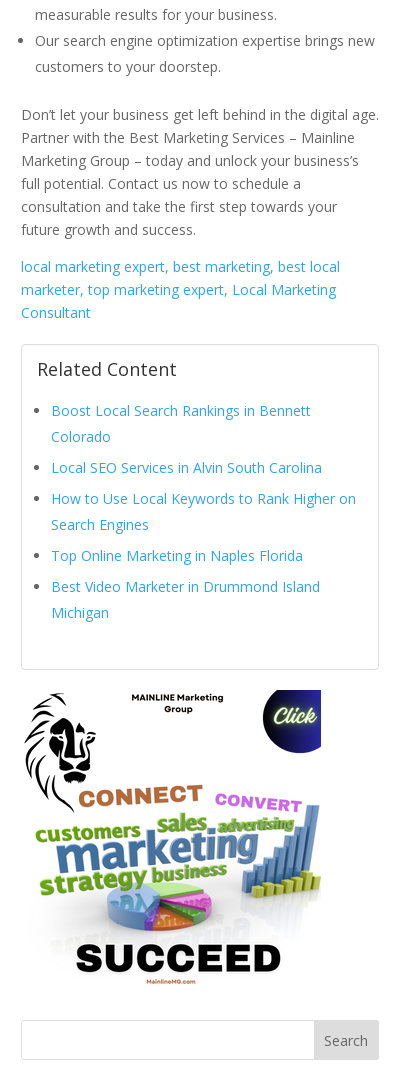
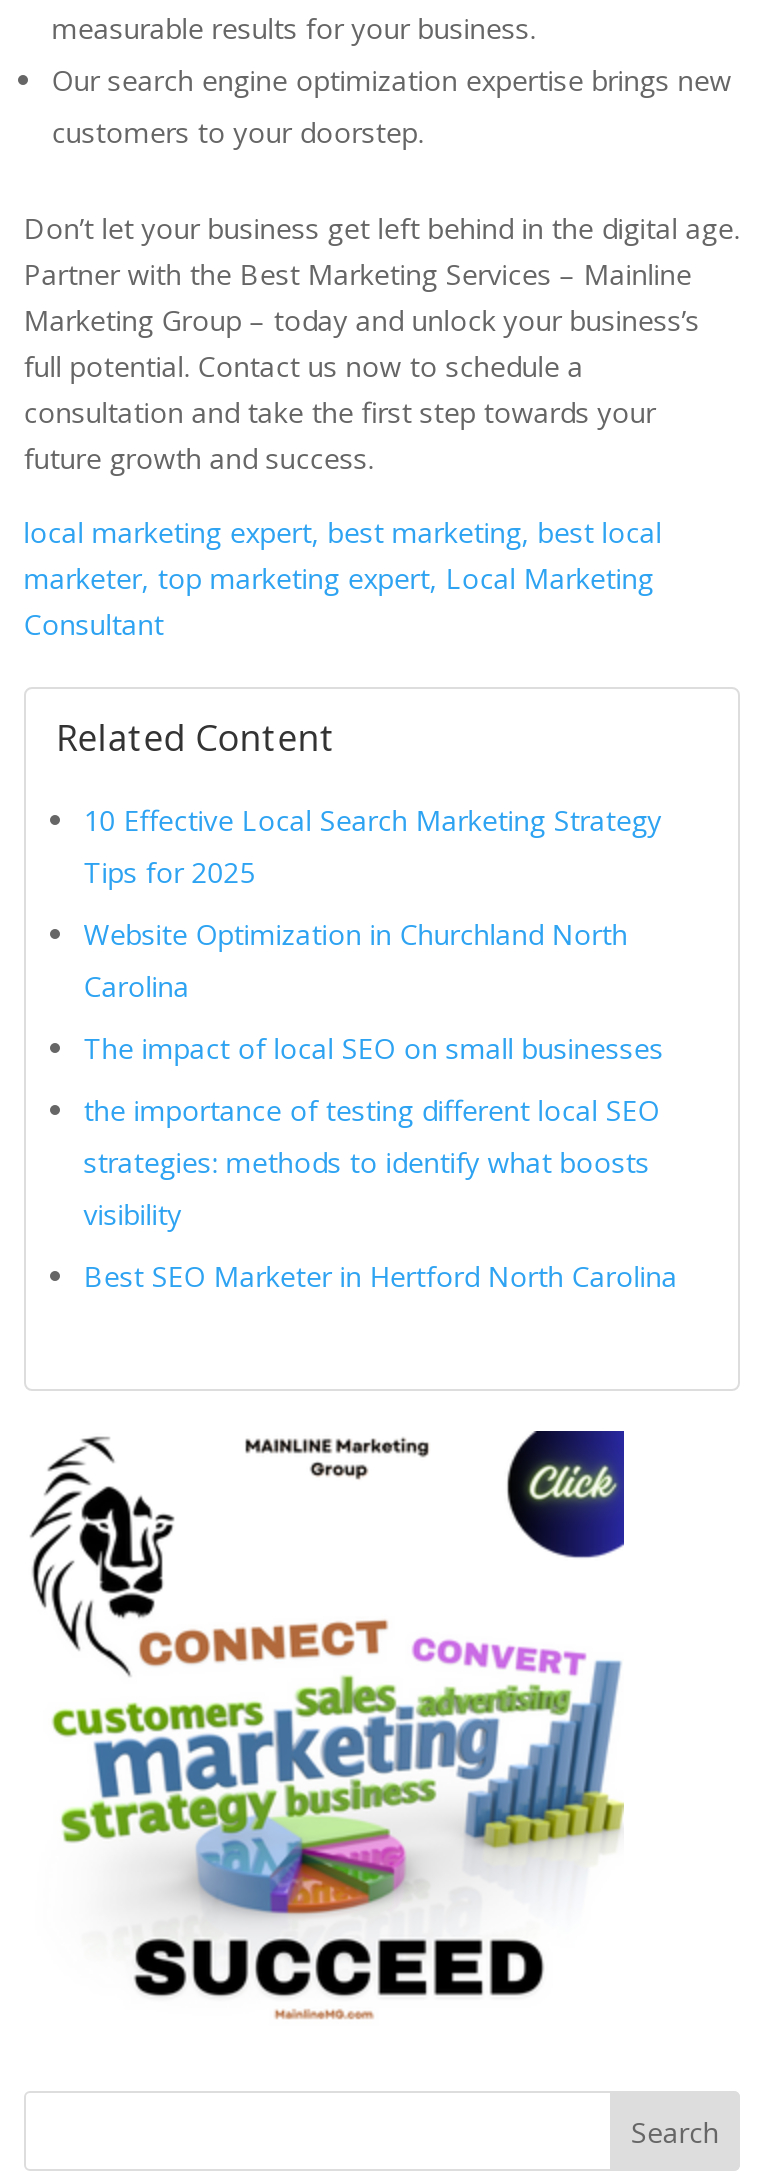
[51,401,311,446] Boost Local Search Rankings in Bennett | Colorado -> [84,801,662,891] 10 Effective Local Search Marketing Strategy | Tips for 2025
[51,458,322,477] Local SEO Services in Alvin South Carolina -> [84,915,628,1005] Website Optimization in Churchland North | Carolina
[51,489,356,534] How to Use Local Keywords to Rank Higher on | Search Engines -> [84,1029,664,1067] The impact of local SEO on small businesses
[51,546,303,565] Top Online Marketing in Naples Florida -> [84,1091,660,1233] the importance of testing different local SEO | strategies: methods to identify what boosts | visibility
[51,577,320,622] Best Video Marketer in Drummond Island | Michigan -> [84,1257,678,1295] Best SEO Marketer in Hertford North Carolina

